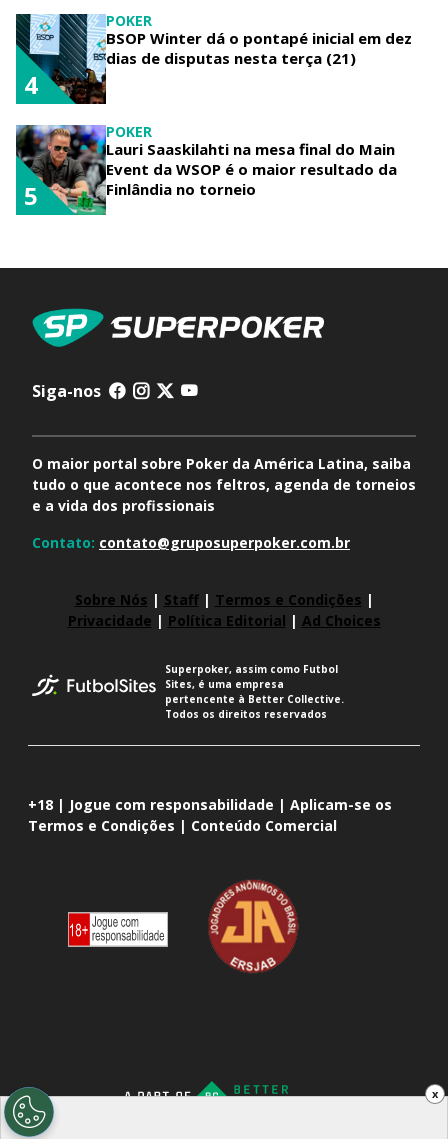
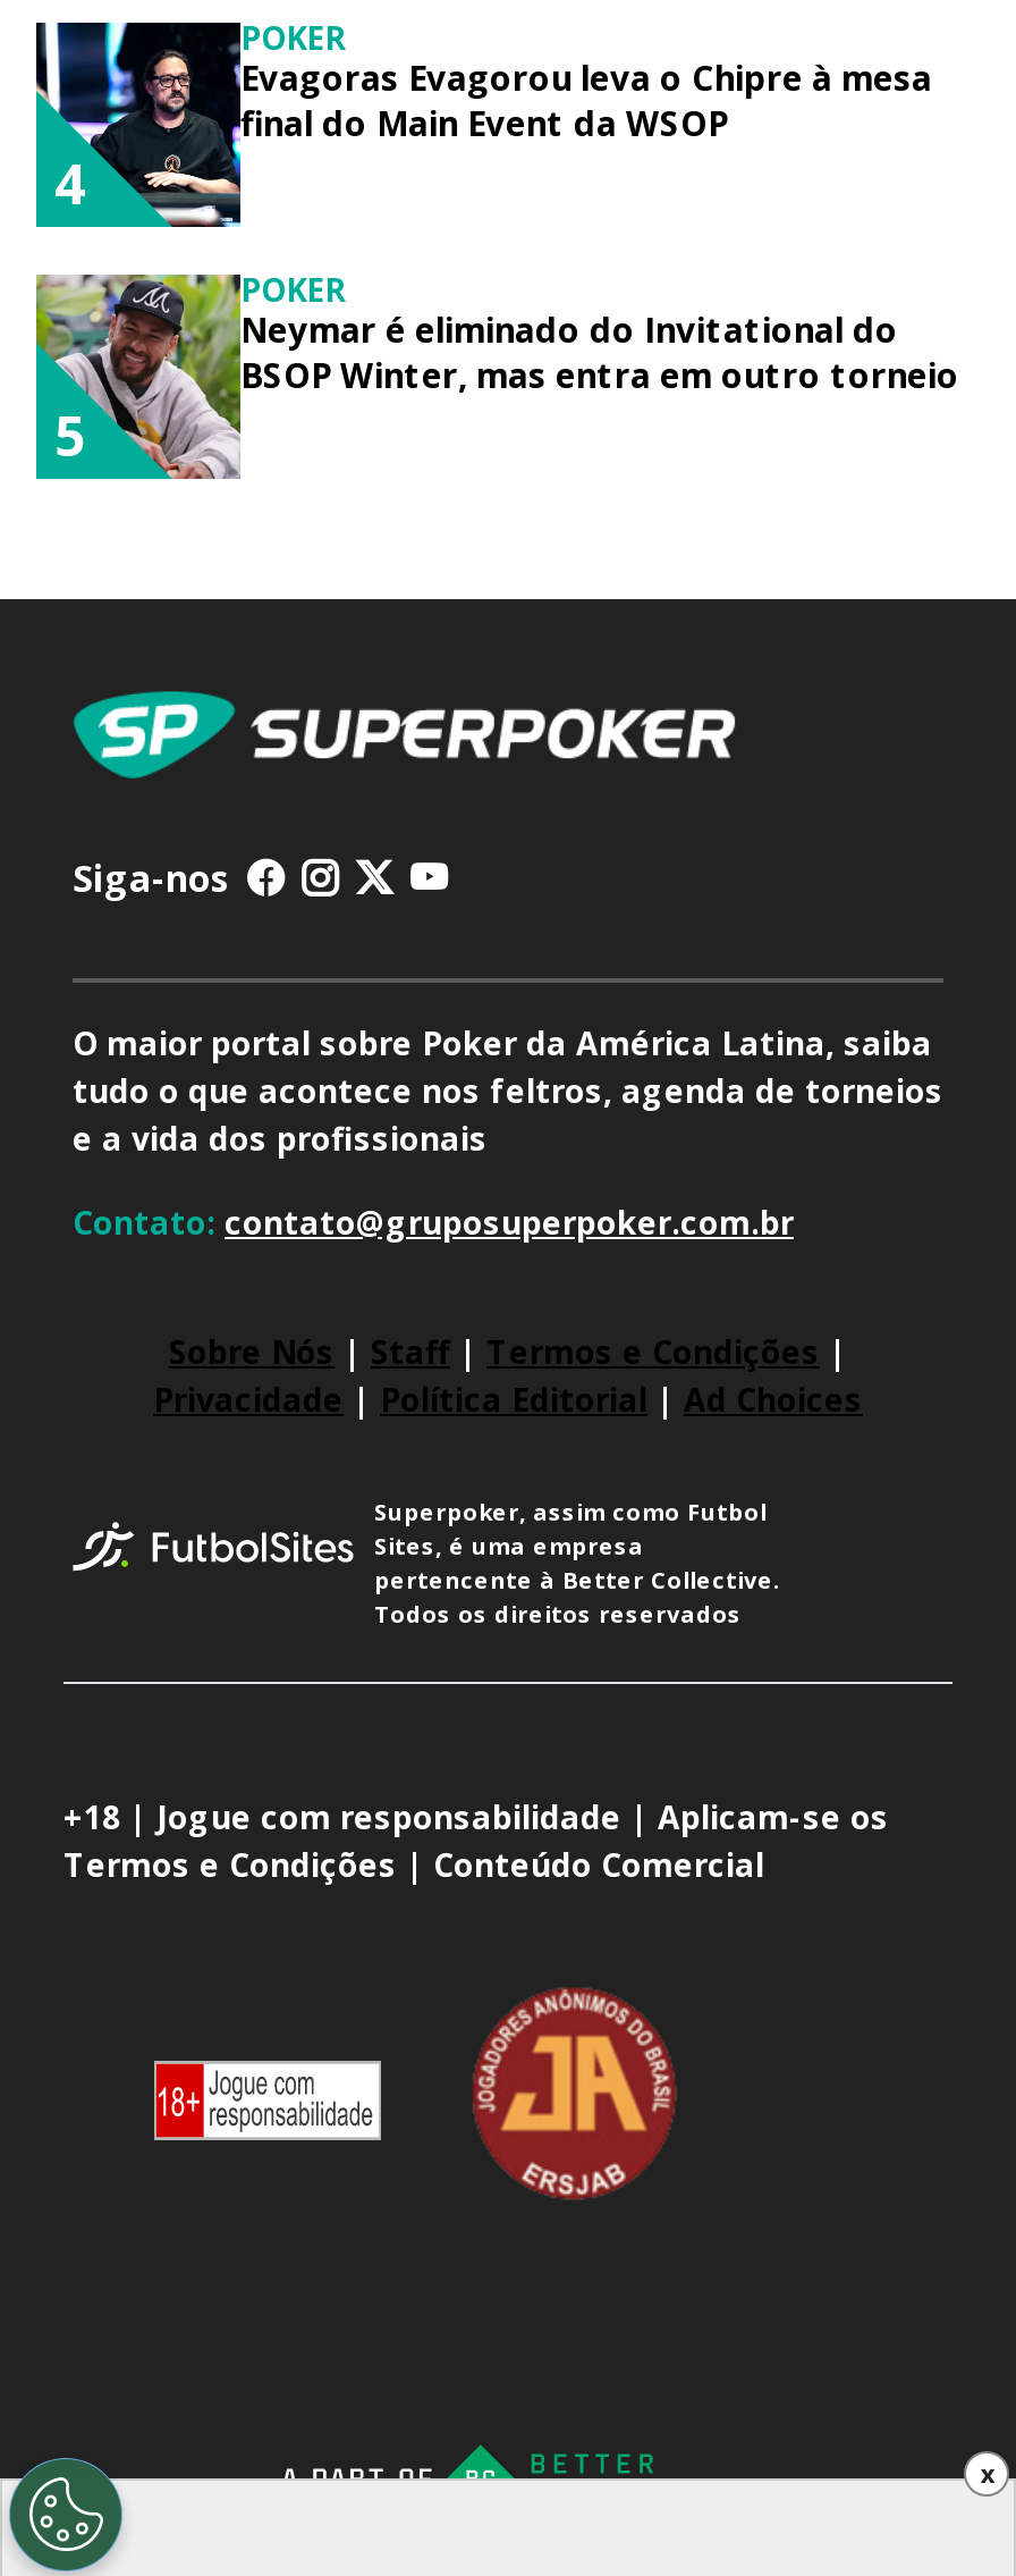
[16,13,412,105] [image] | BSOP Winter dá o pontapé inicial em dez | dias de disputas nesta terça (21) -> [34,20,932,229] [image] | Evagoras Evagorou leva o Chipre à mesa | final do Main Event da WSOP
[15,124,397,216] [image] | Lauri Saaskilahti na mesa final do Main | Event da WSOP é o maior resultado da | Finlândia no torneio -> [34,272,959,481] [image] | Neymar é eliminado do Invitational do | BSOP Winter, mas entra em outro torneio

